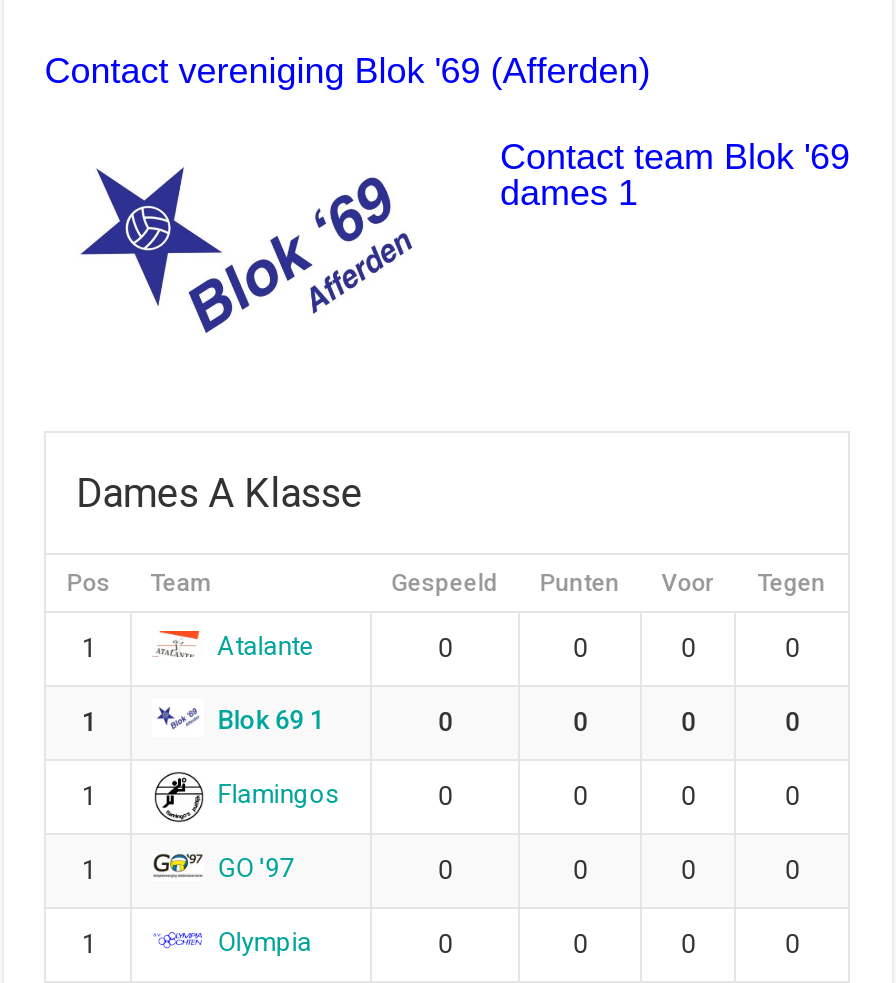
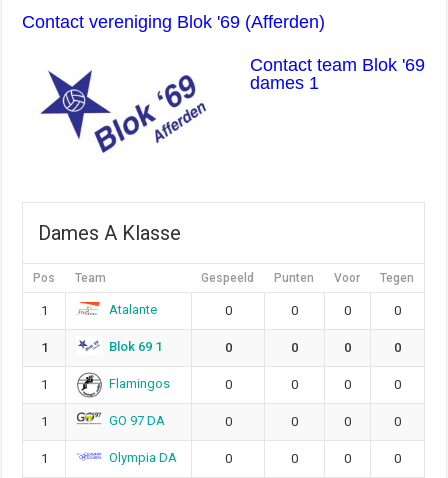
[217,854,293,884] GO '97 -> [109,413,165,428] GO 97 DA
[217,928,311,958] Olympia -> [109,450,177,465] Olympia DA

